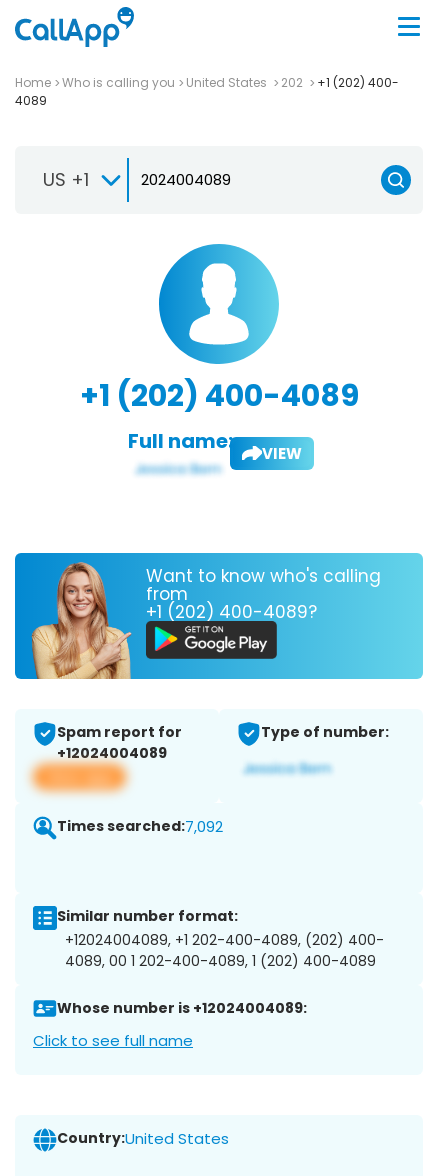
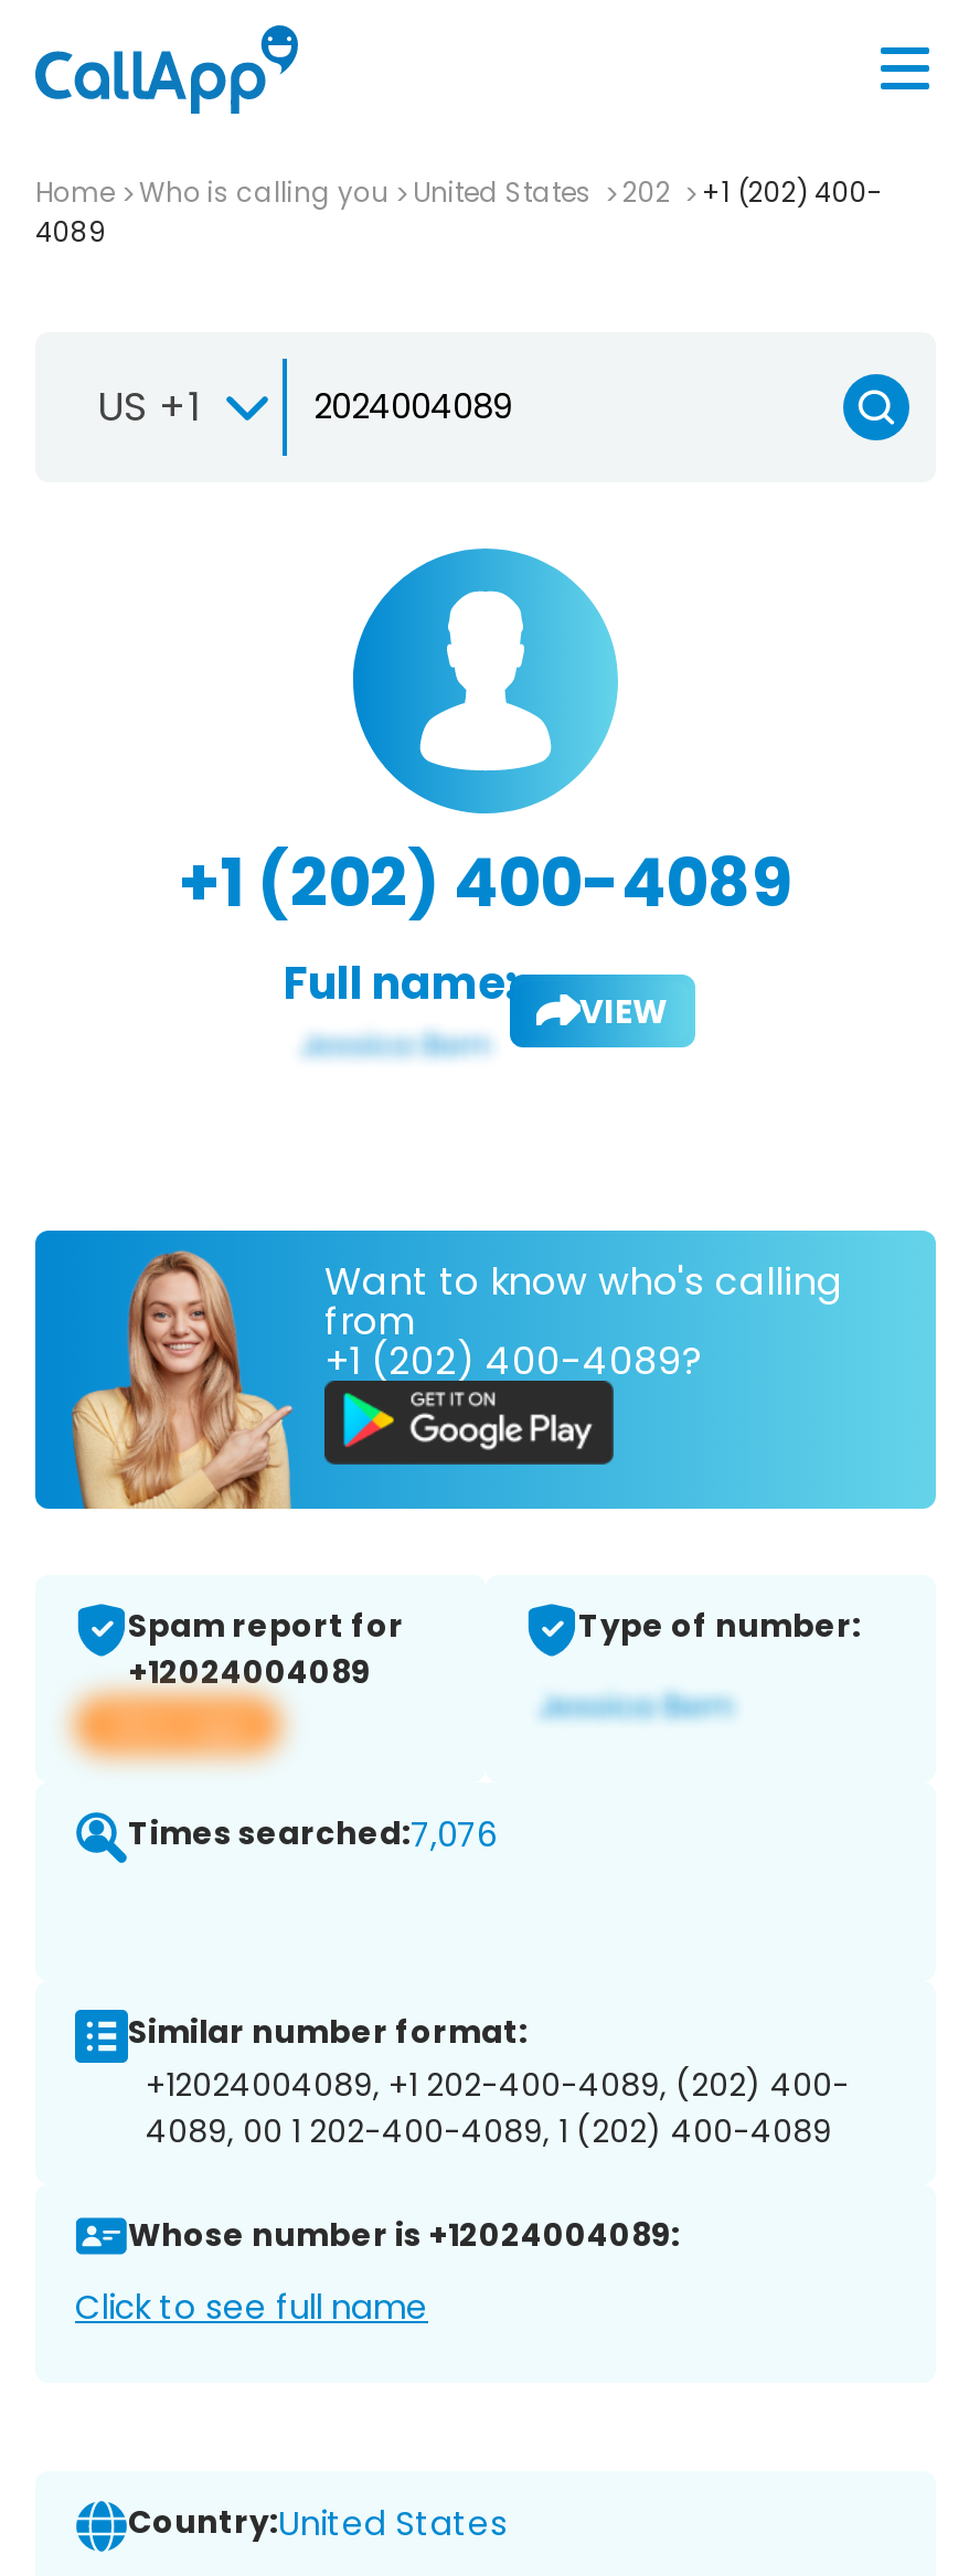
[57,816,223,837] Times searched:7,092 -> [128,1811,497,1858] Times searched:7,076

